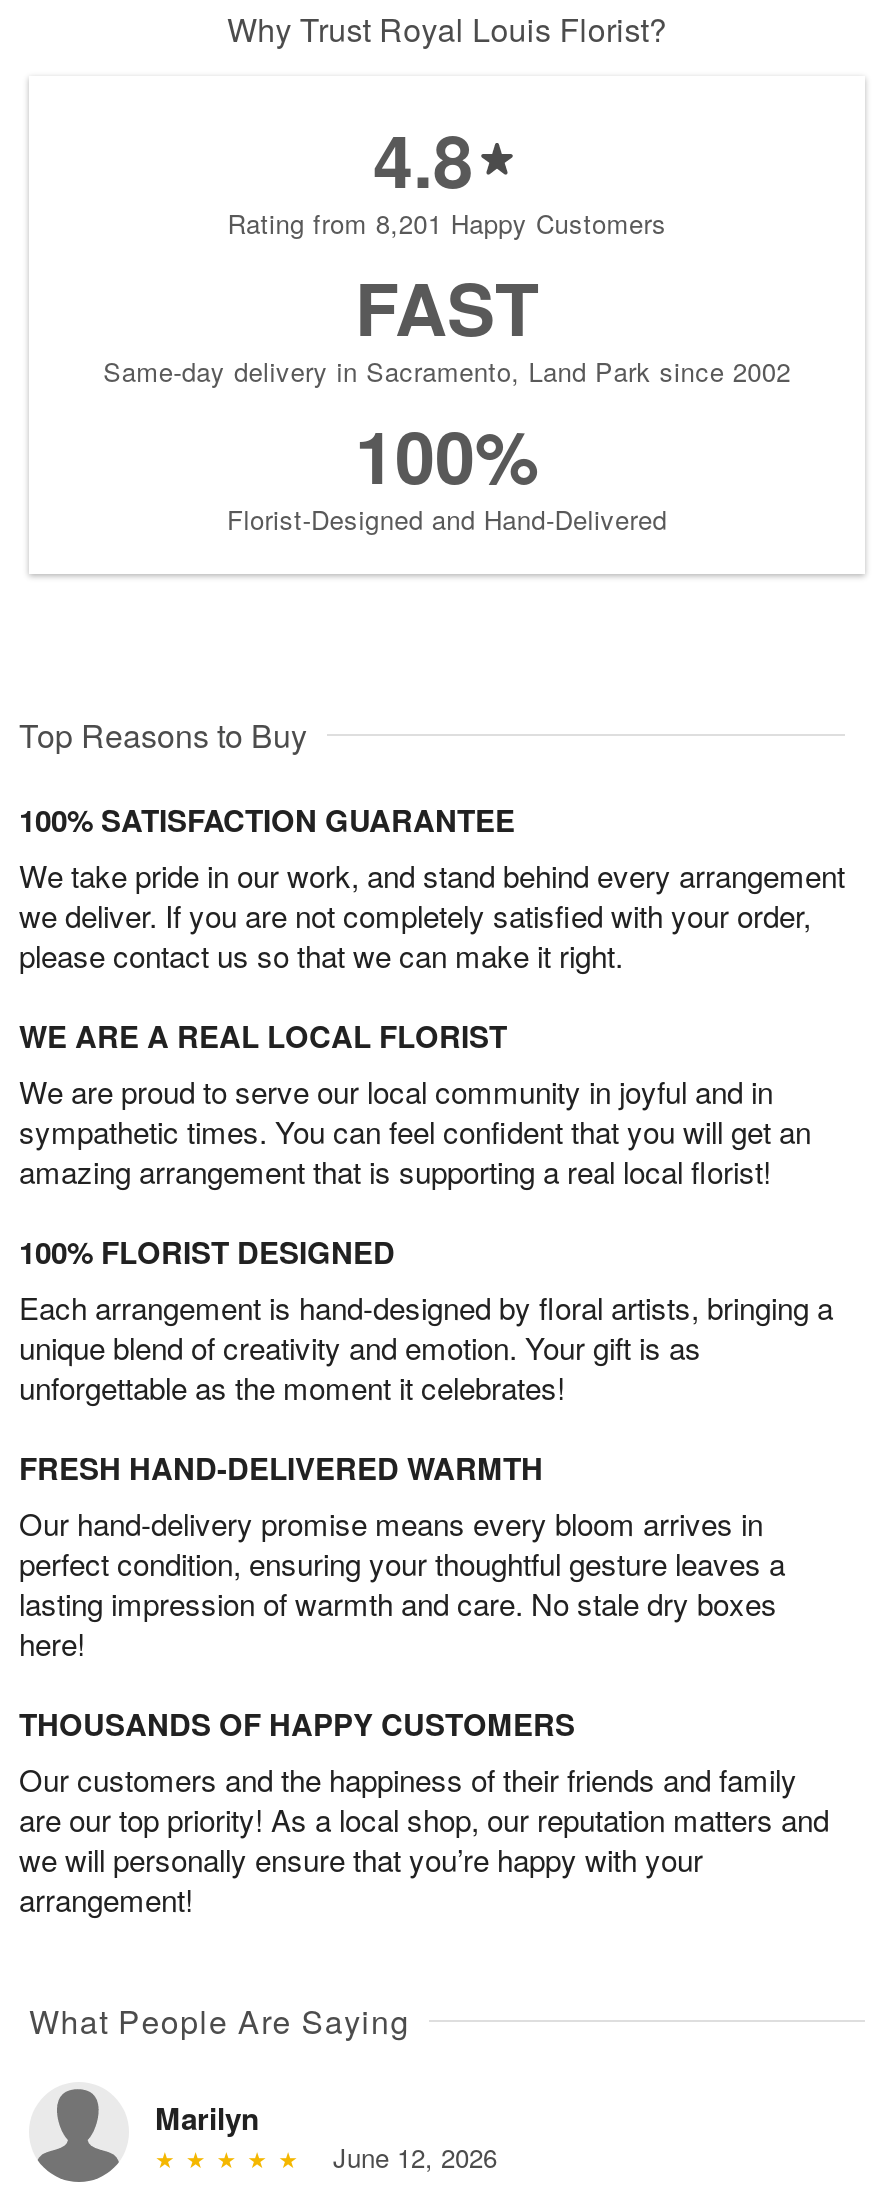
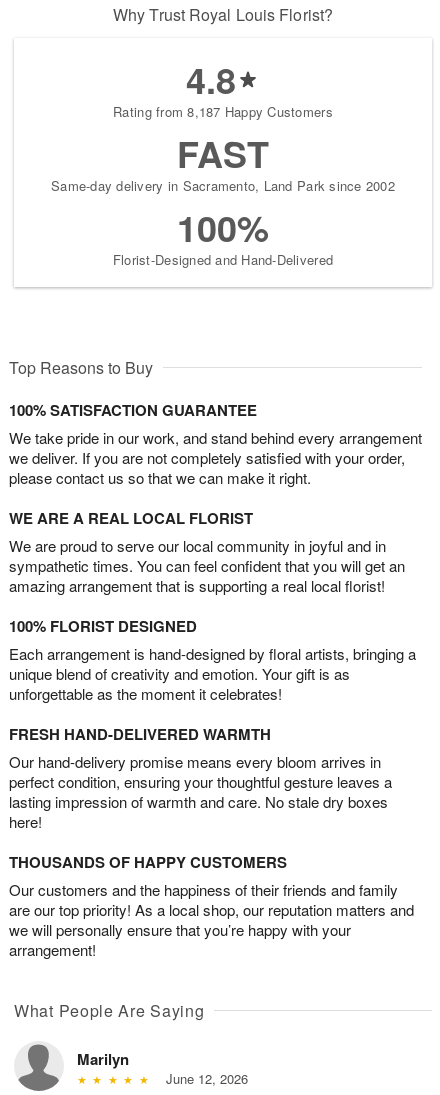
[227,205,667,243] Rating from 8,201 Happy Customers -> [113,102,333,121] Rating from 8,187 Happy Customers

